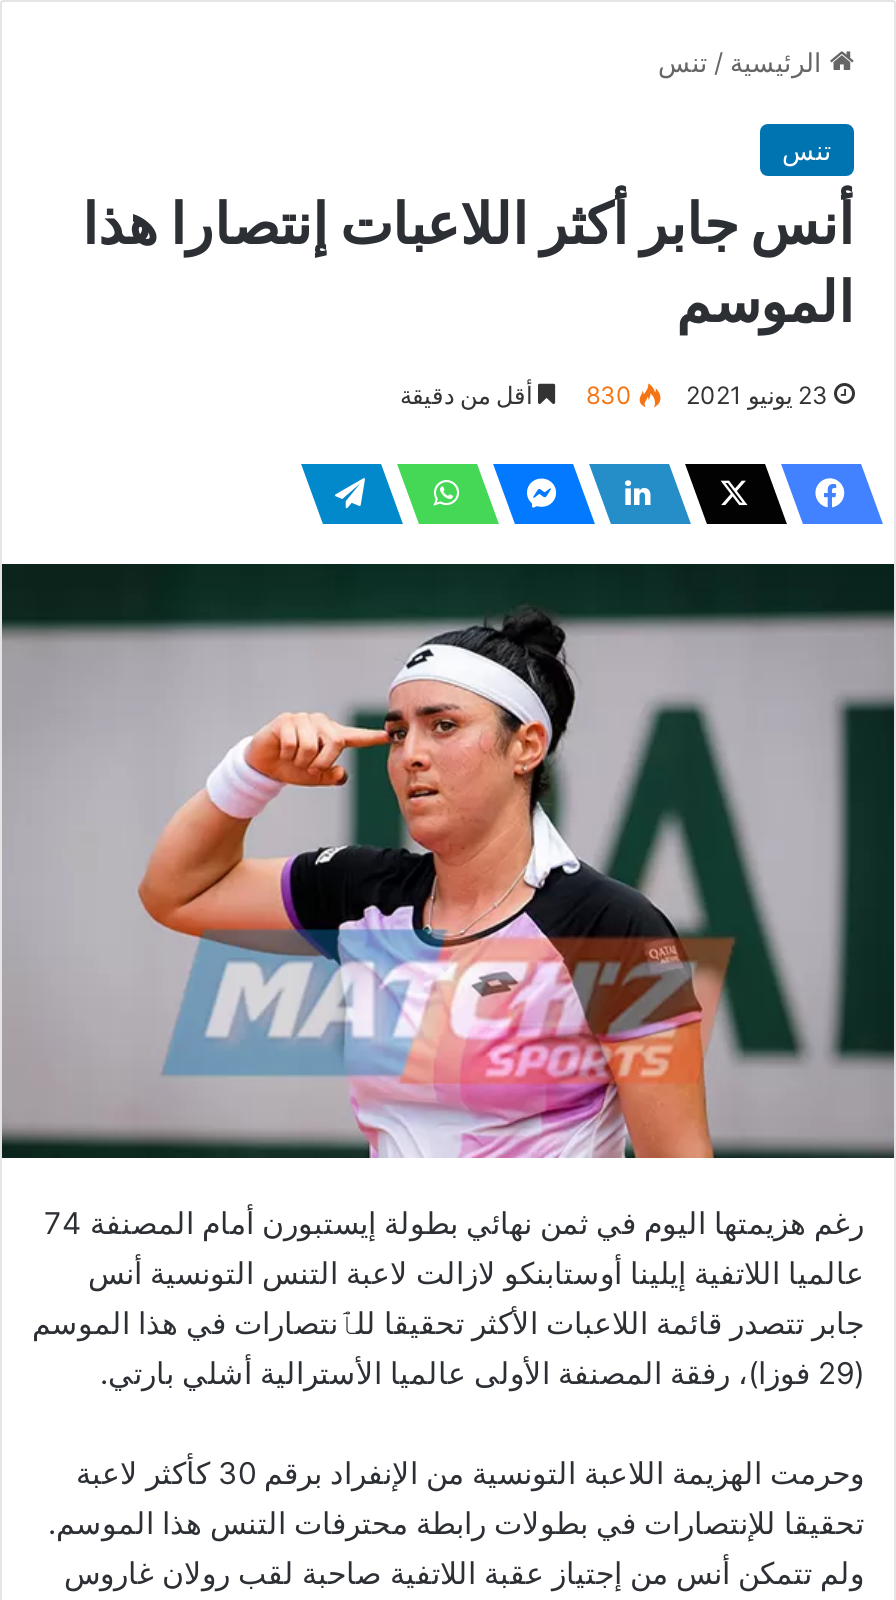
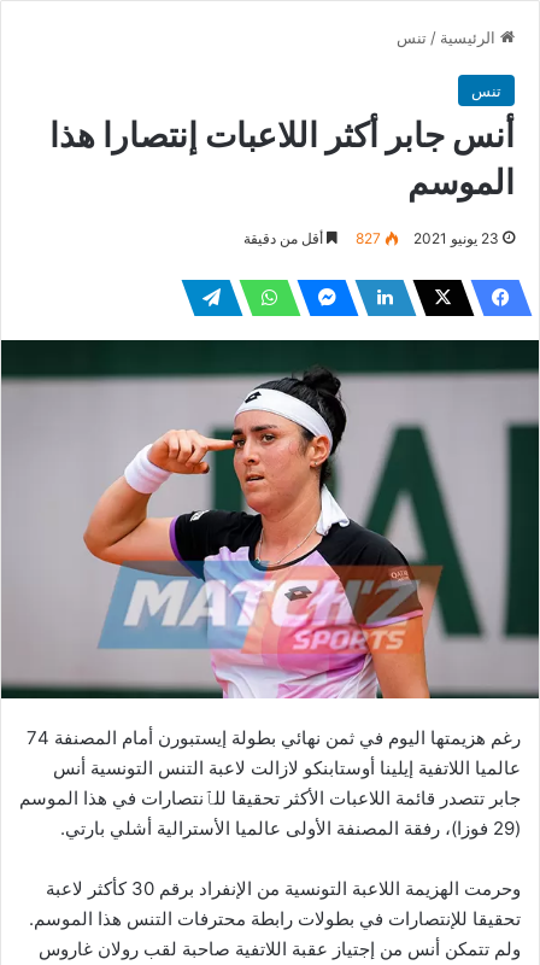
[586,380,632,410] 830 -> [356,229,381,247] 827

